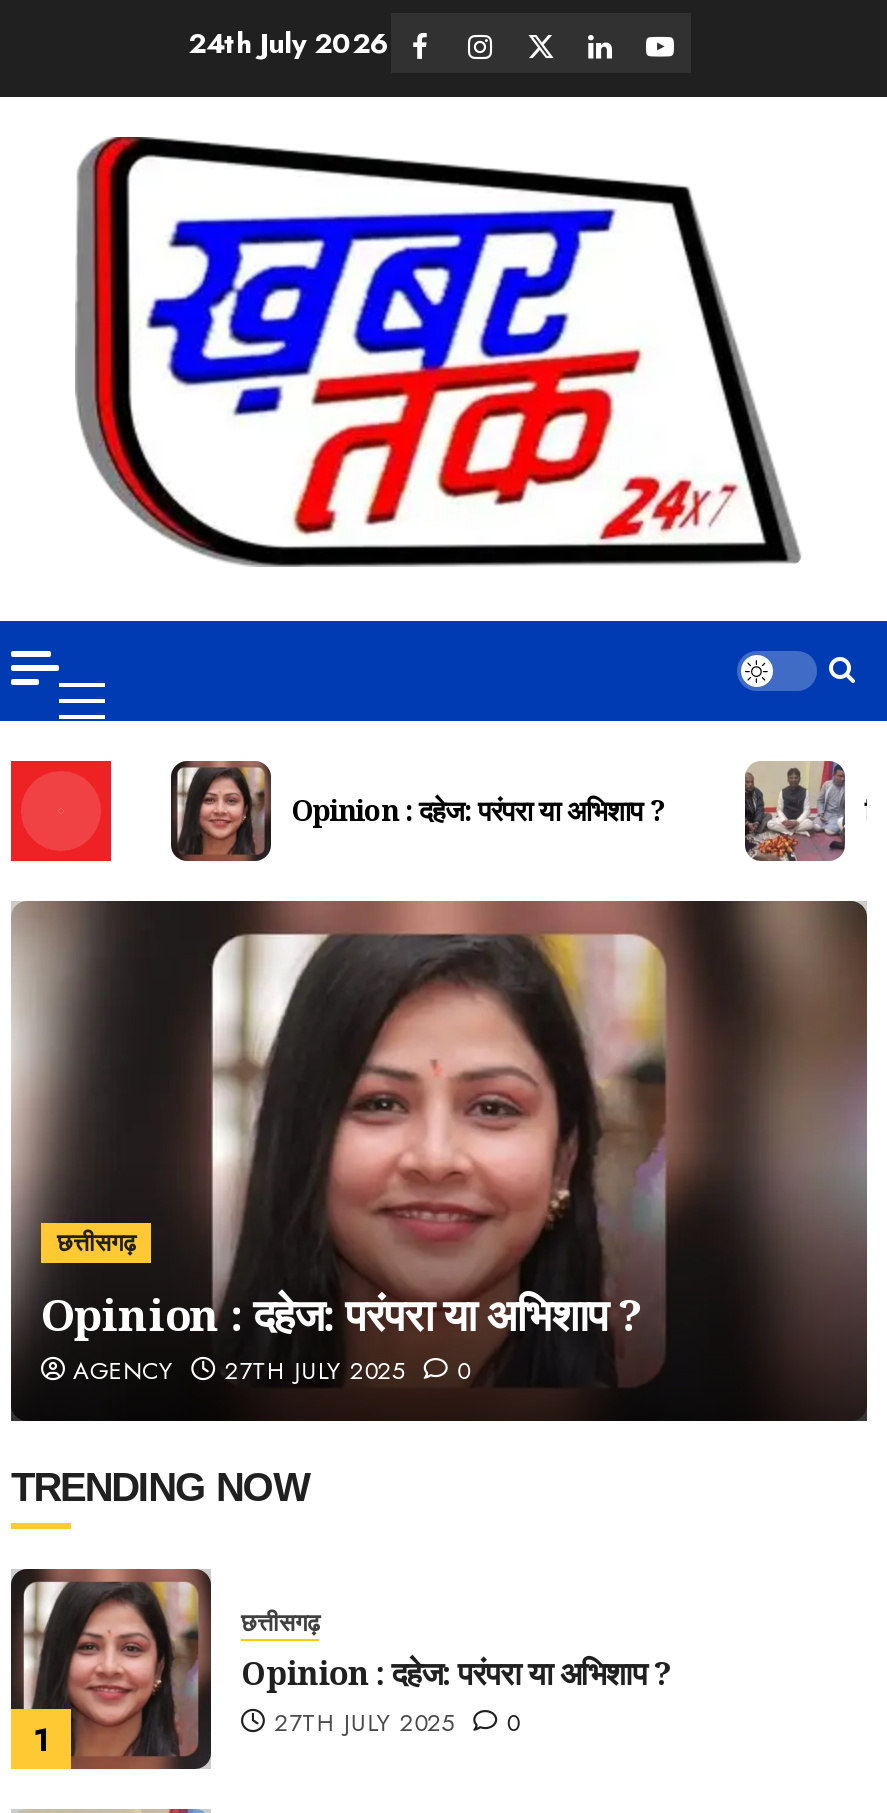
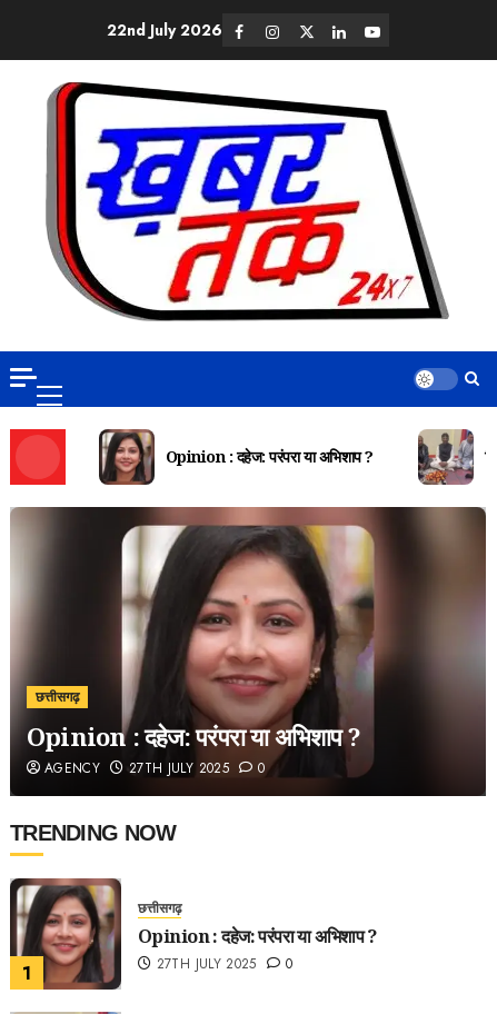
[188,22,390,62] 24th July 2026 -> [107,18,222,41] 22nd July 2026

